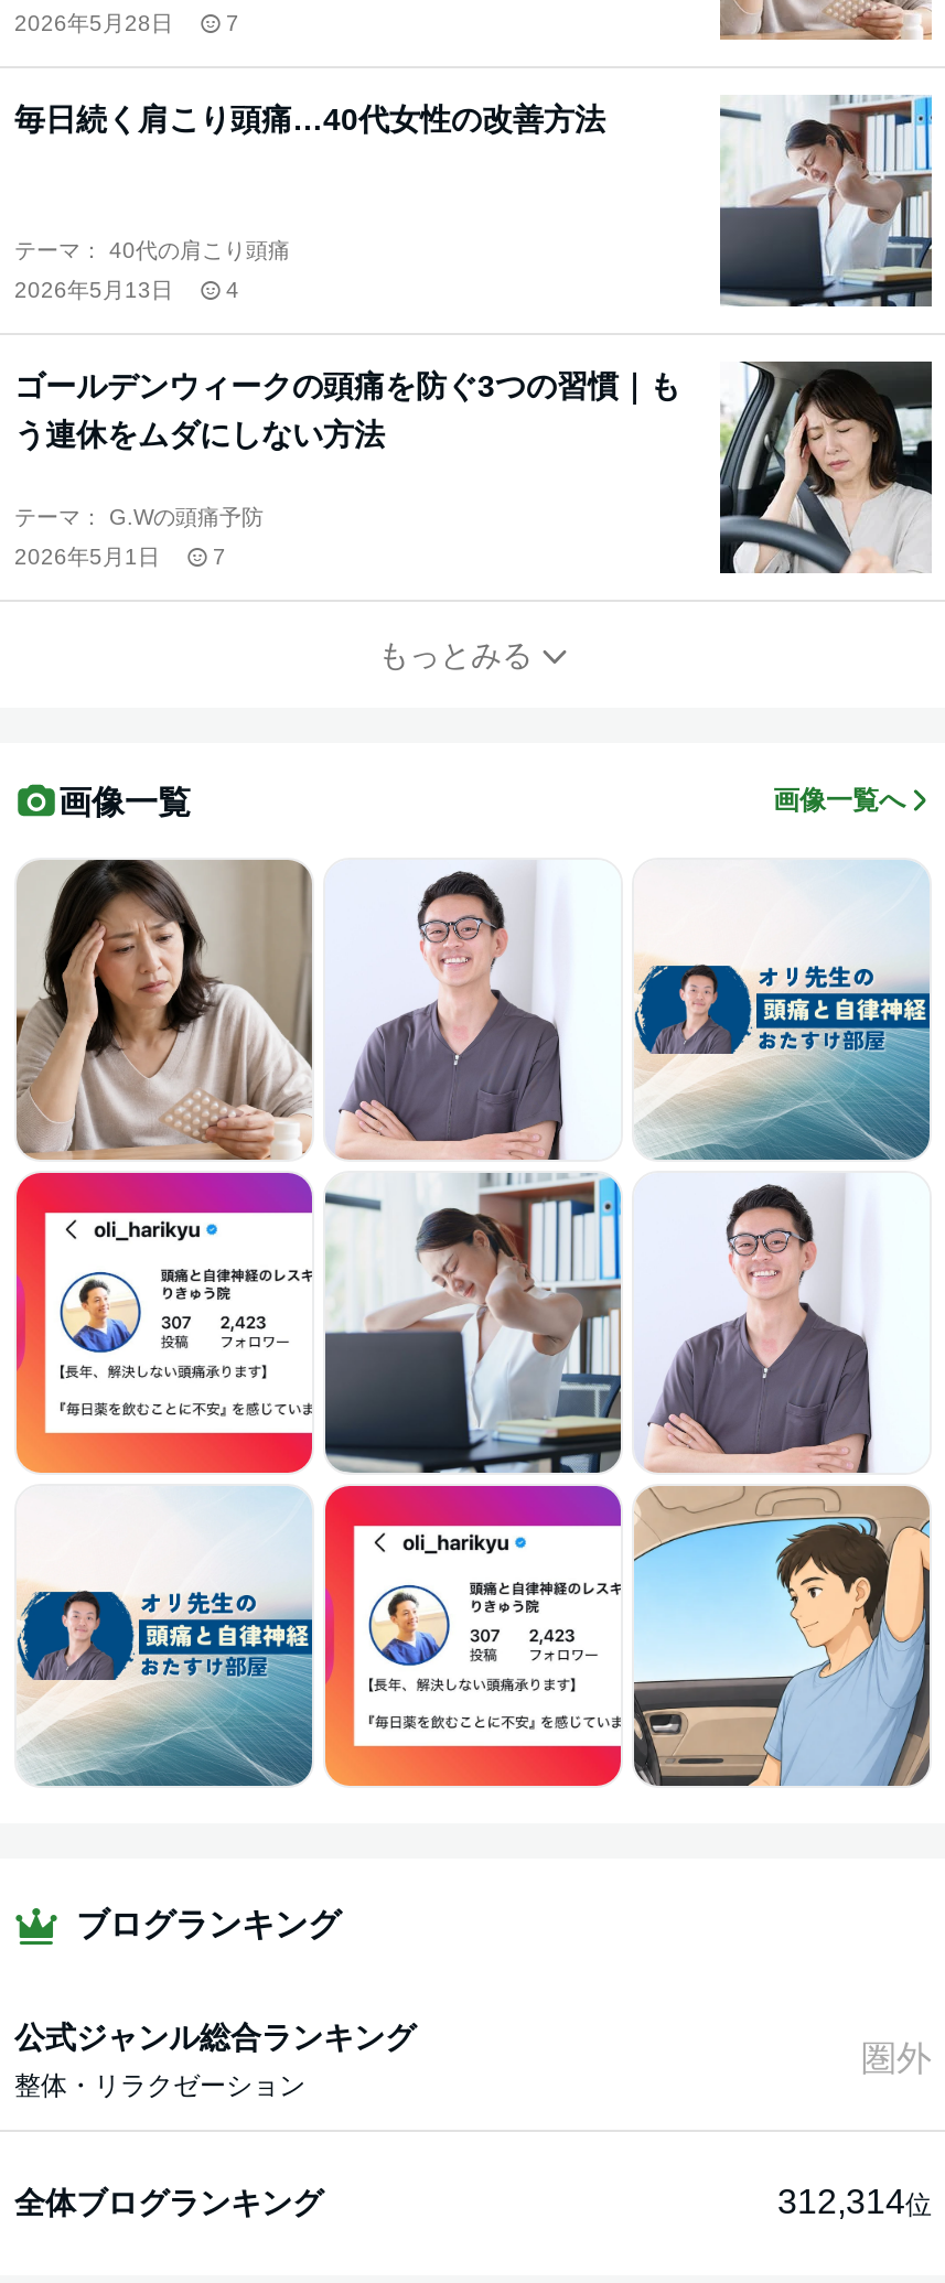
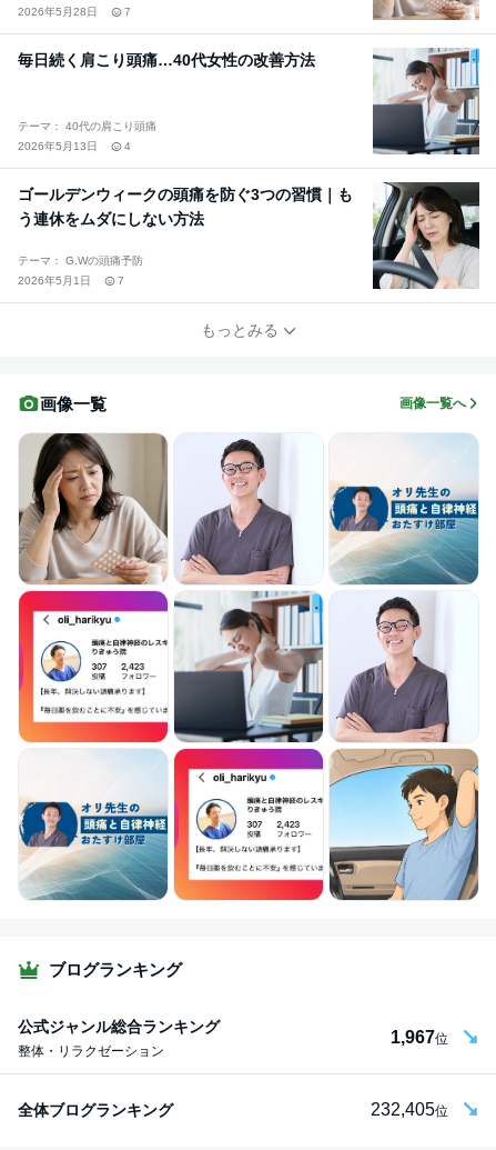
[861,2040,932,2078] 圏外 -> [391,1028,448,1047] 1,967位
[777,2183,932,2221] 312,314位 -> [371,1100,448,1119] 232,405位

